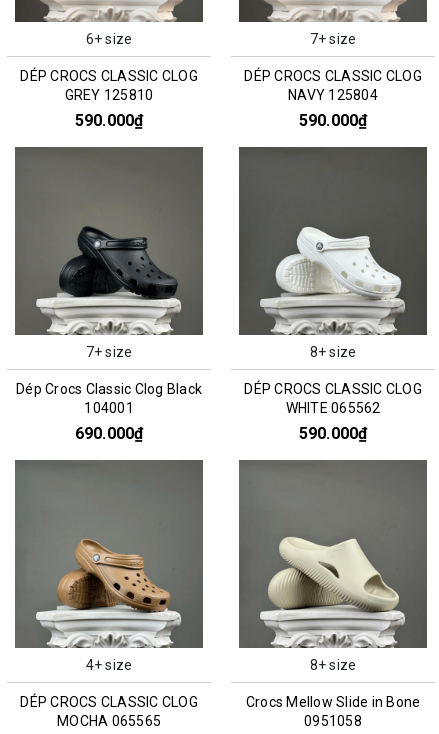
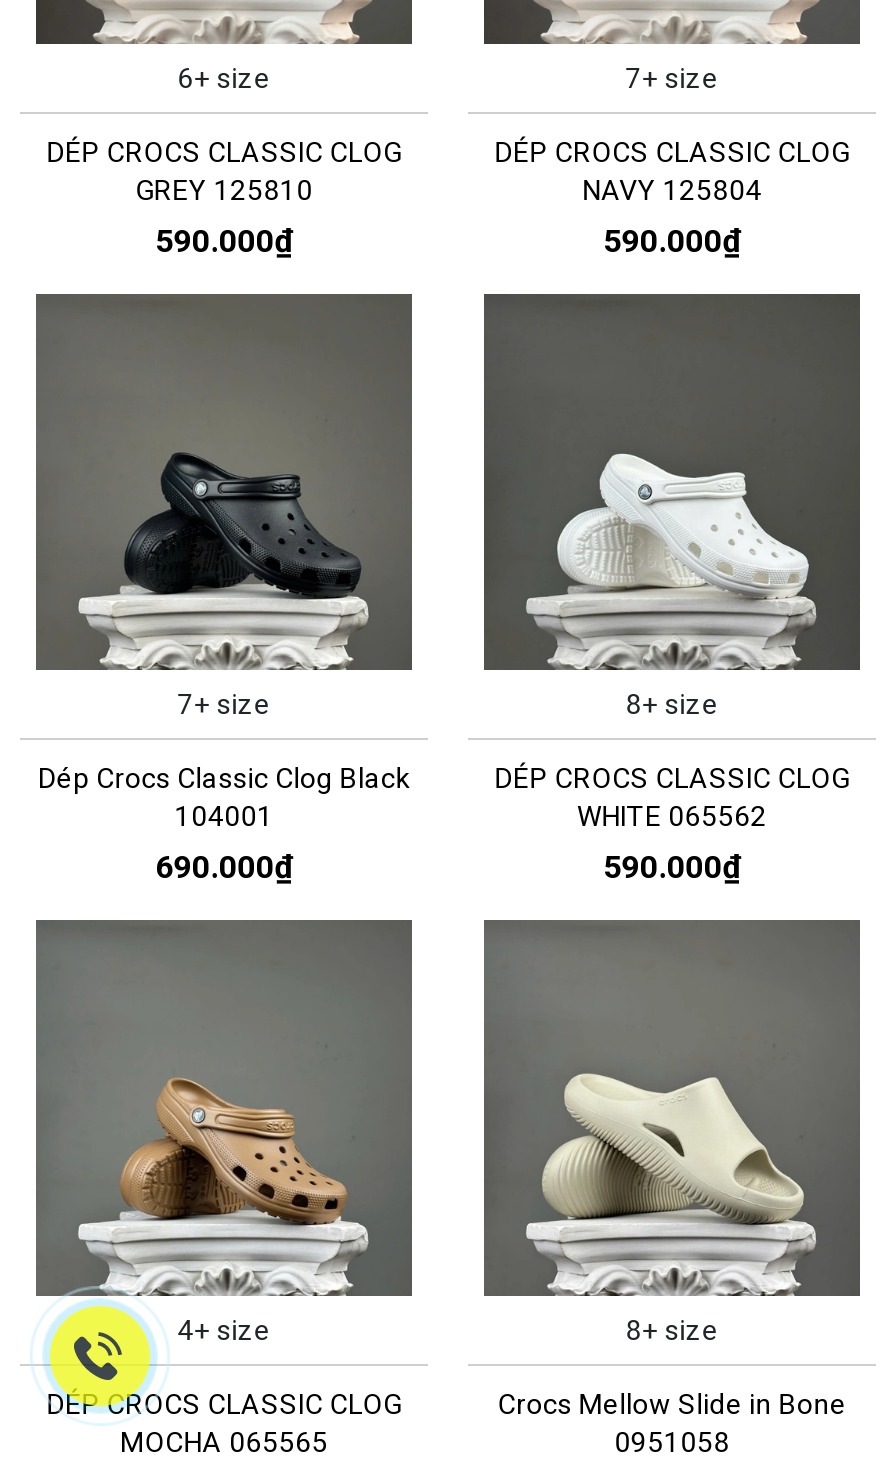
none -> [44,1286,156,1382] [image]

